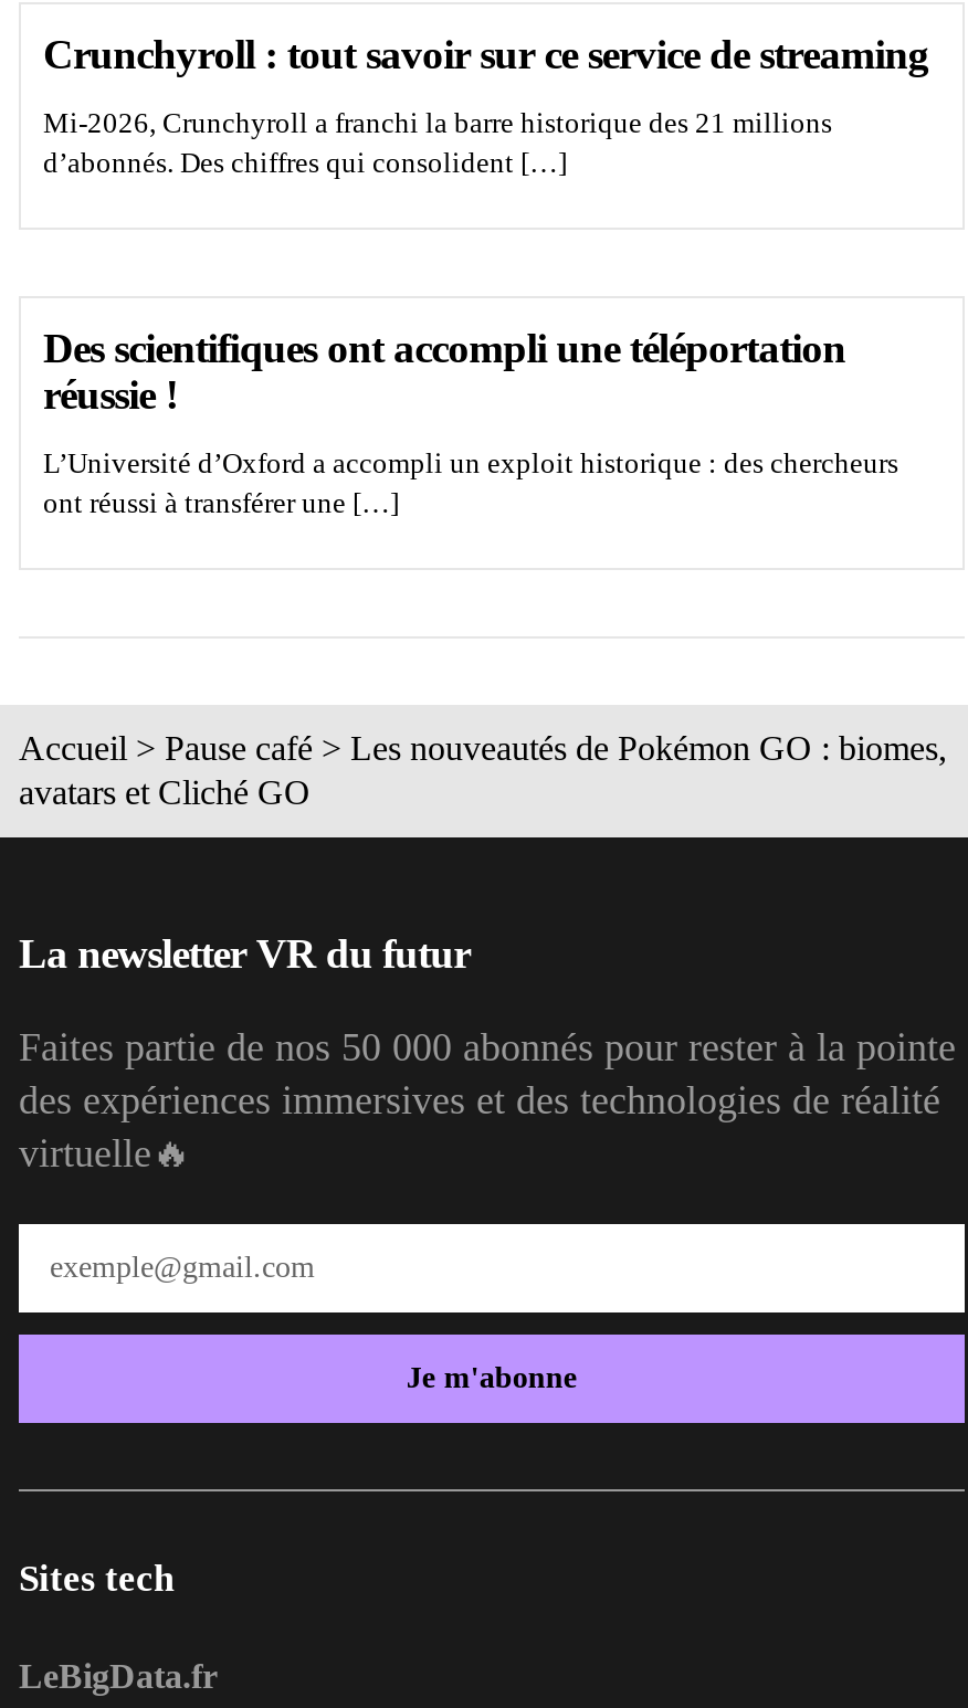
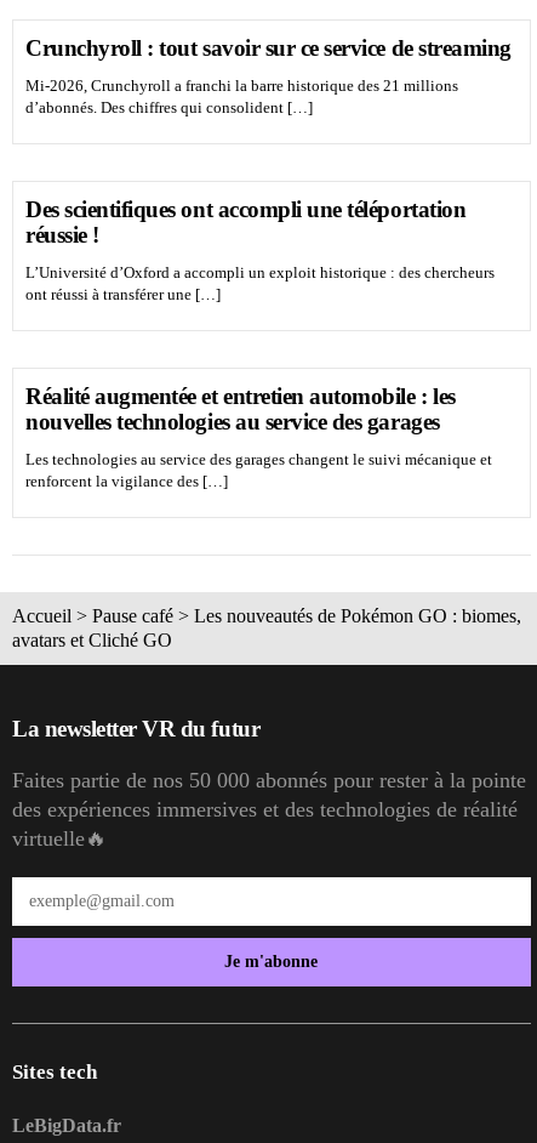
none -> [25,384,492,490] Réalité augmentée et entretien automobile : les | nouvelles technologies au service des garages | Les technologies au service des garages changent le suivi mécanique et | renforcent la vigilance des […]

